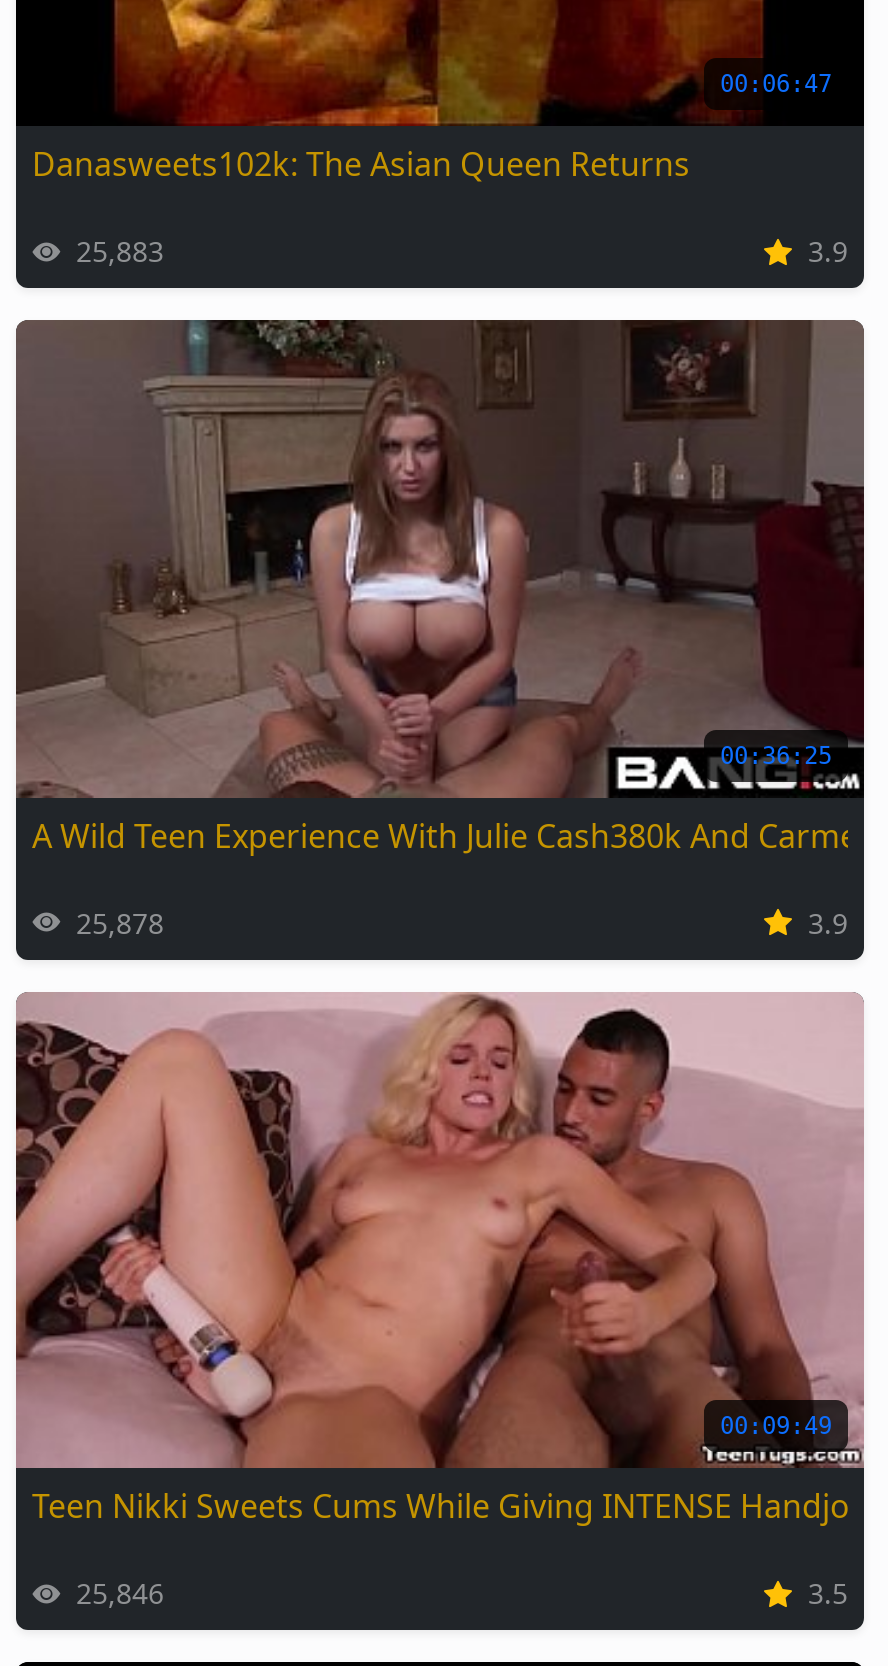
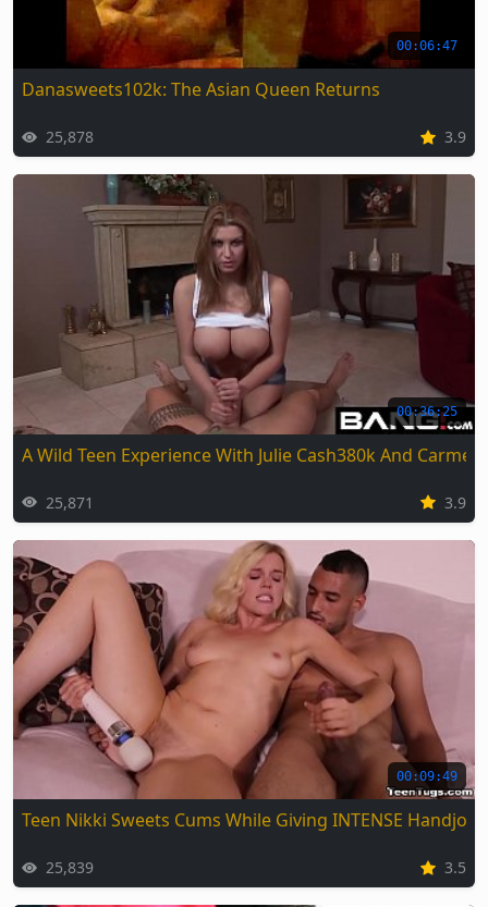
[68,232,164,270] 25,883 -> [41,126,94,147] 25,878
[68,903,164,941] 25,878 -> [41,492,94,512] 25,871
[68,1574,164,1612] 25,846 -> [41,857,94,878] 25,839

